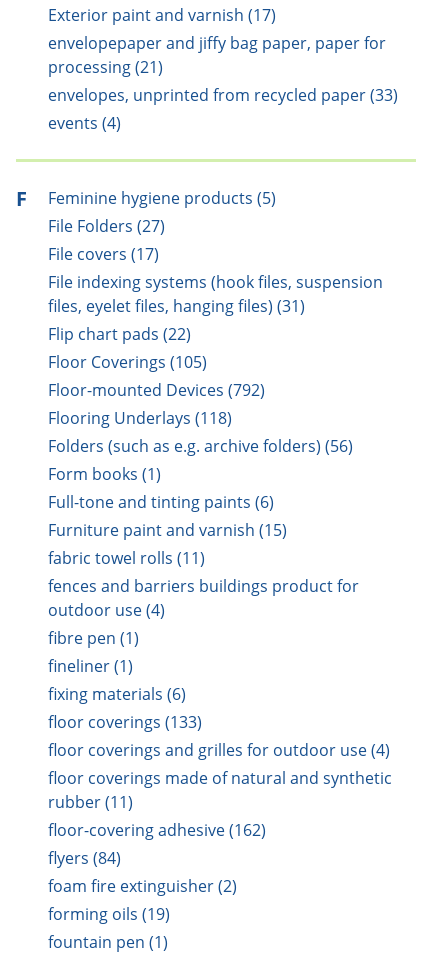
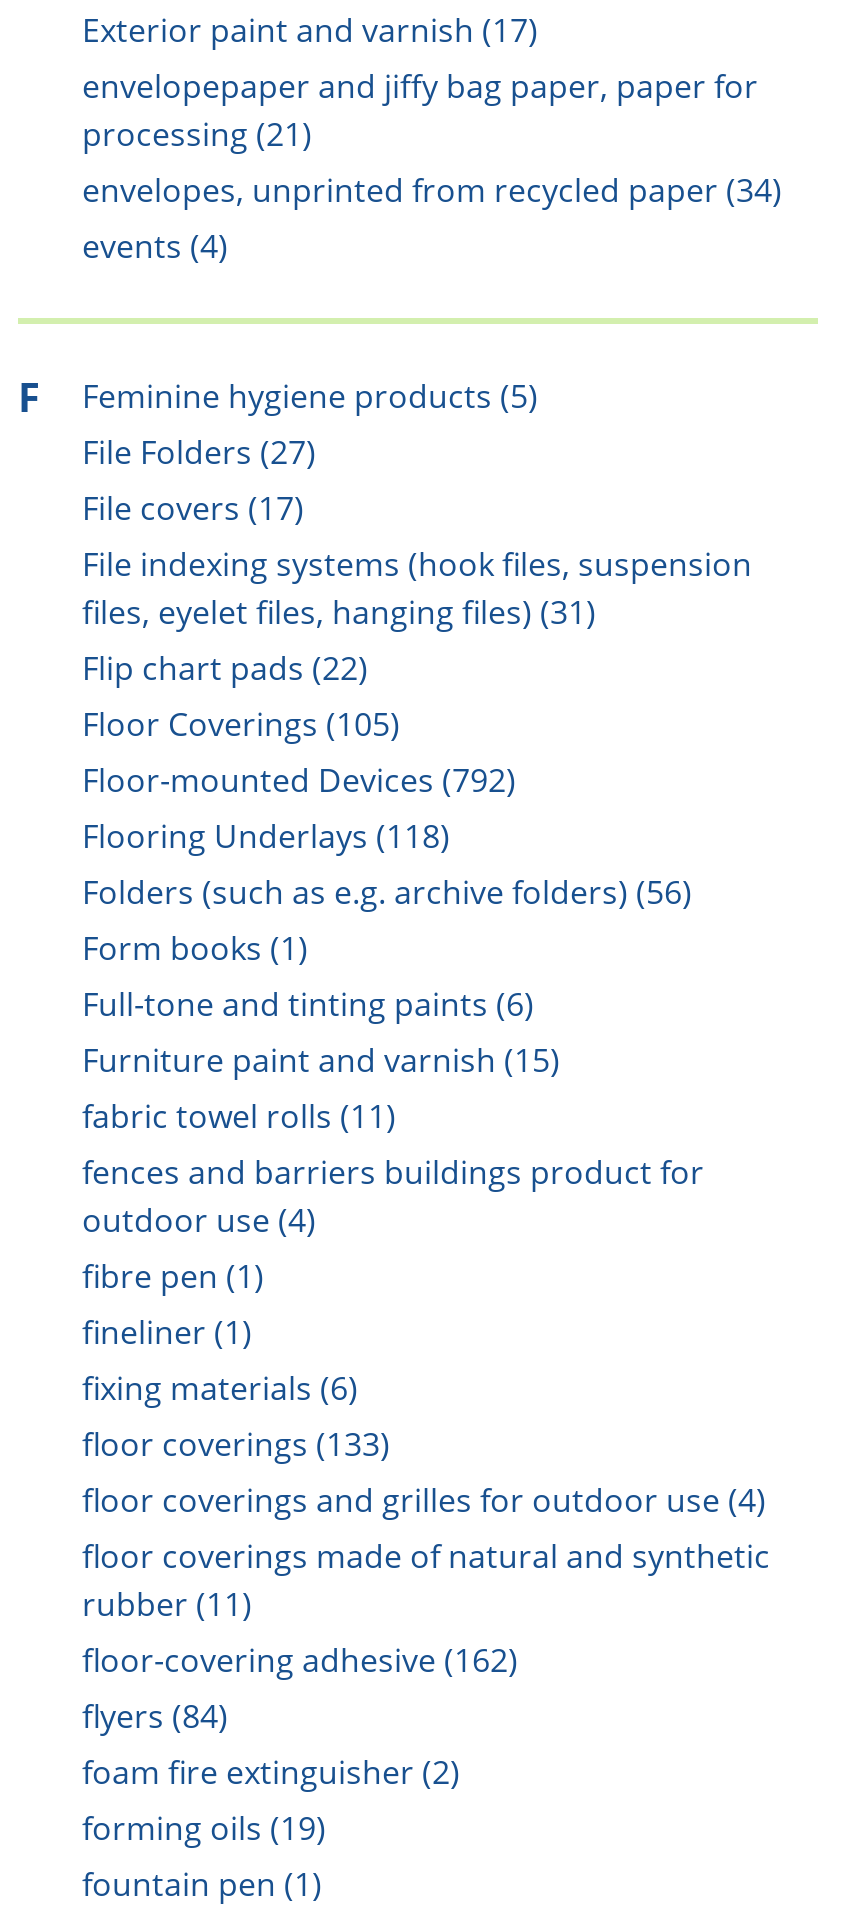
[48,84,398,106] envelopes, unprinted from recycled paper (33) -> [82,168,782,212] envelopes, unprinted from recycled paper (34)

